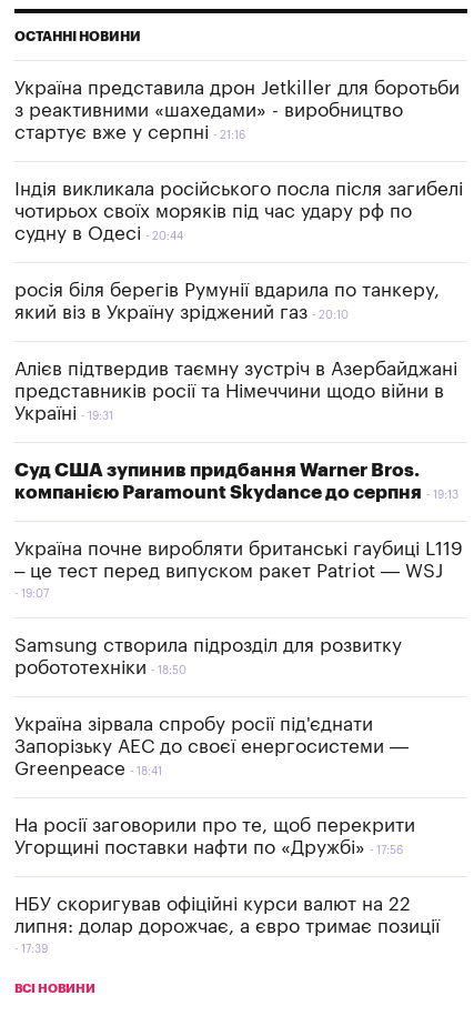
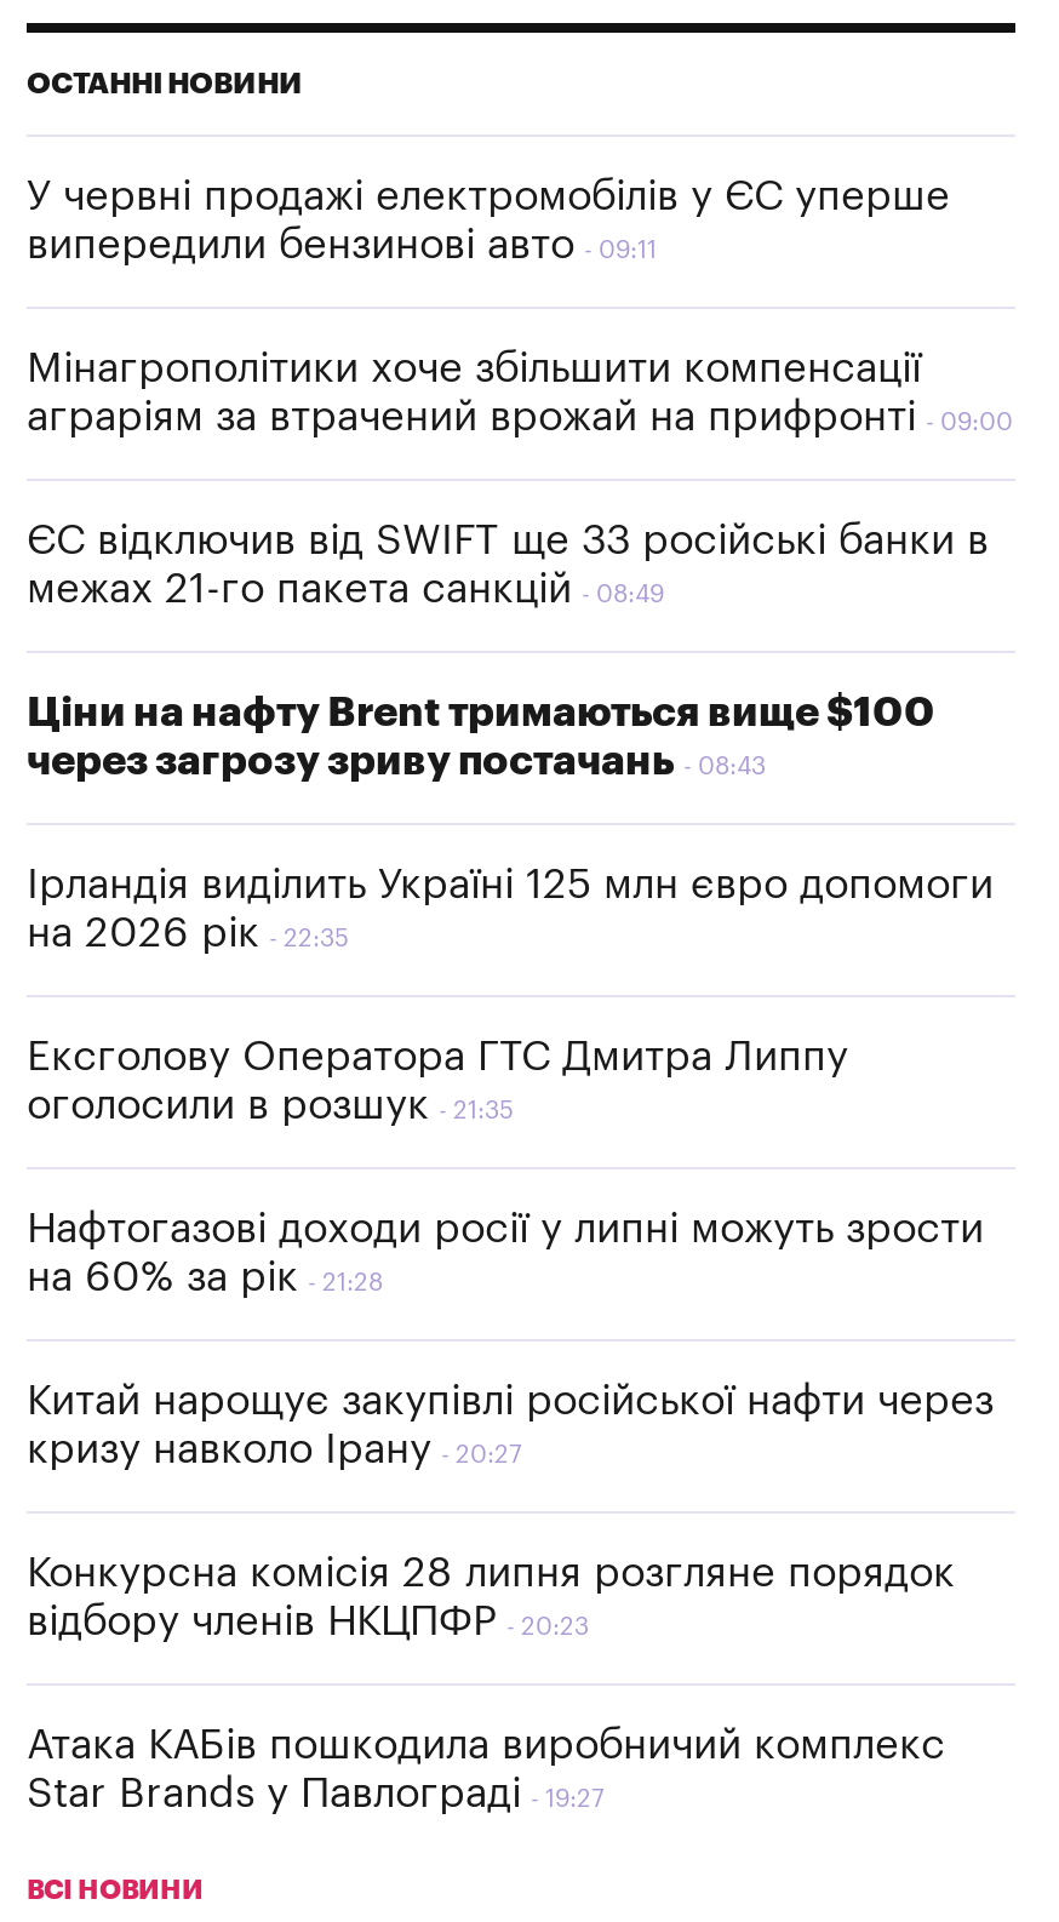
[14,79,460,142] Україна представила дрон Jetkiller для боротьби | з реактивними «шахедами» - виробництво | стартує вже у серпні | 21:16 -> [27,176,950,266] У червні продажі електромобілів у ЄС уперше | випередили бензинові авто | 09:11
[14,180,463,243] Індія викликала російського посла після загибелі | чотирьох своїх моряків під час удару рф по | судну в Одесі | 20:44 -> [27,348,1013,438] Мінагрополітики хоче збільшити компенсації | аграріям за втрачений врожай на прифронті | 09:00
[14,281,440,322] росія біля берегів Румунії вдарила по танкеру, | який віз в Україну зріджений газ | 20:10 -> [27,520,989,610] ЄС відключив від SWIFT ще 33 російські банки в | межах 21-го пакета санкцій | 08:49
[14,360,457,423] Алієв підтвердив таємну зустріч в Азербайджані | представників росії та Німеччини щодо війни в | Україні | 19:31 -> [27,692,935,782] Ціни на нафту Brent тримаються вище $100 | через загрозу зриву постачань | 08:43
[14,461,458,502] Суд США зупинив придбання Warner Bros. | компанією Paramount Skydance до серпня | 19:13 -> [27,865,994,954] Ірландія виділить Україні 125 млн євро допомоги | на 2026 рік | 22:35
[14,540,463,600] Україна почне виробляти британські гаубиці L119 | – це тест перед випуском ракет Patriot — WSJ | 19:07 -> [27,1037,848,1126] Ексголову Оператора ГТС Дмитра Липпу | оголосили в розшук | 21:35
[14,636,402,678] Samsung створила підрозділ для розвитку | робототехніки | 18:50 -> [27,1209,984,1298] Нафтогазові доходи росії у липні можуть зрости | на 60% за рік | 21:28
[14,715,409,779] Україна зірвала спробу росії під'єднати | Запорізьку АЕС до своєї енергосистеми — | Greenpeace | 18:41 -> [27,1381,994,1470] Китай нарощує закупівлі російської нафти через | кризу навколо Ірану | 20:27
[14,816,415,857] На росії заговорили про те, щоб перекрити | Угорщині поставки нафти по «Дружбі» | 17:56 -> [27,1553,955,1643] Конкурсна комісія 28 липня розгляне порядок | відбору членів НКЦПФР | 20:23
[14,895,440,955] НБУ скоригував офіційні курси валют на 22 | липня: долар дорожчає, а євро тримає позиції | 17:39 -> [27,1725,945,1815] Атака КАБів пошкодила виробничий комплекс | Star Brands у Павлограді | 19:27

